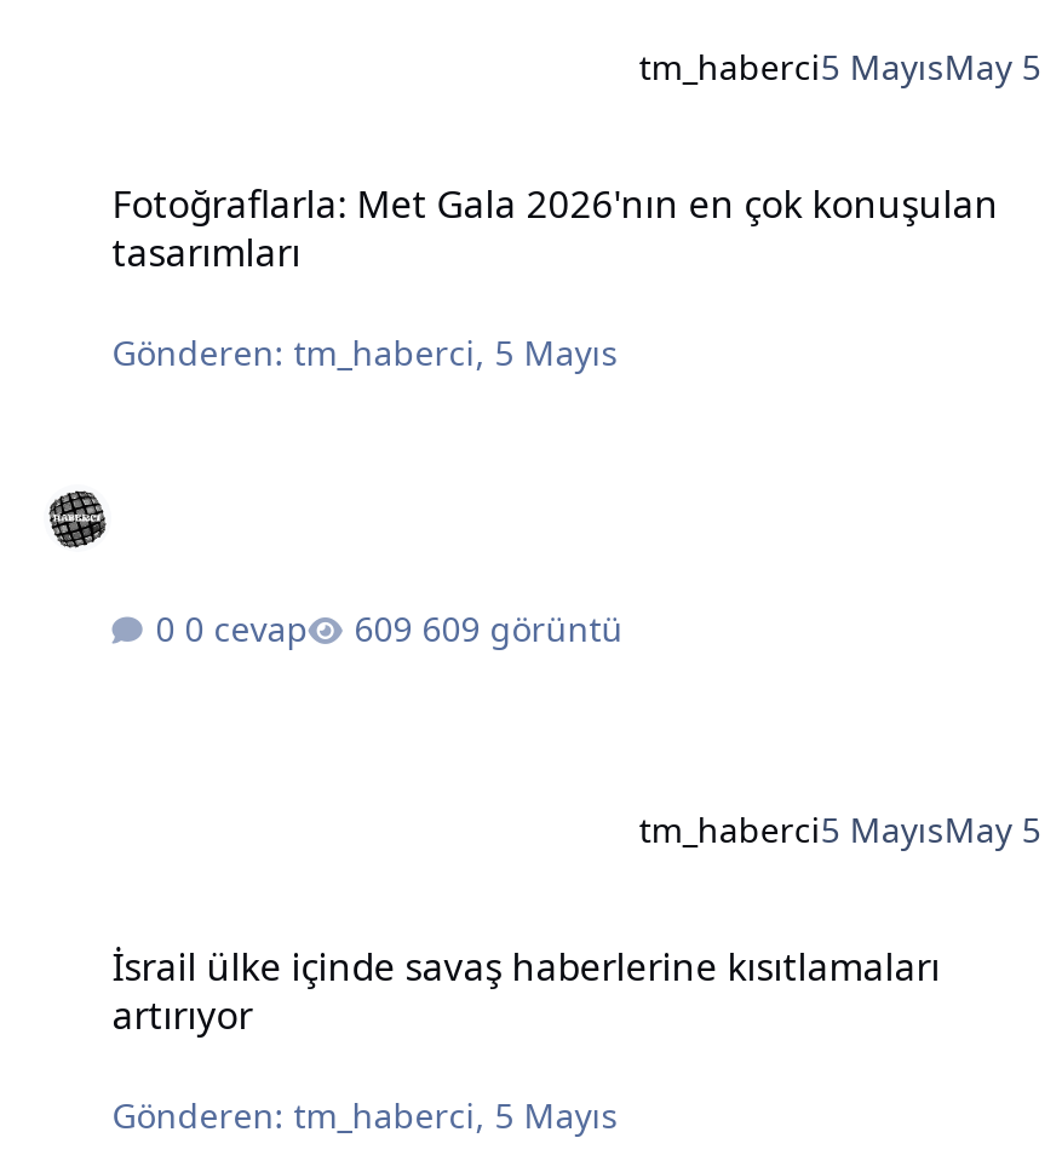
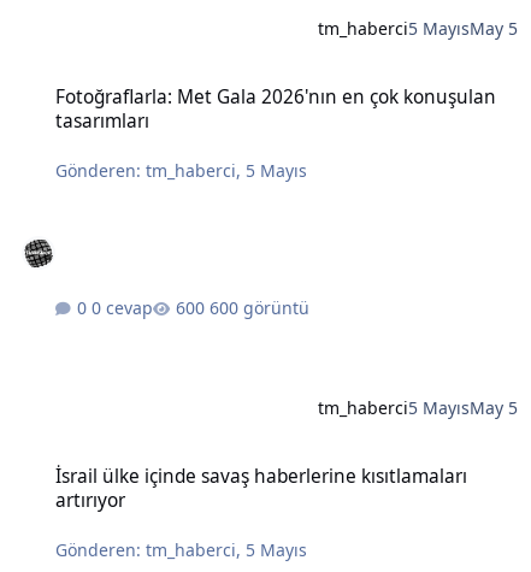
[422,606,623,652] 609 görüntü -> [210,297,310,319] 600 görüntü

